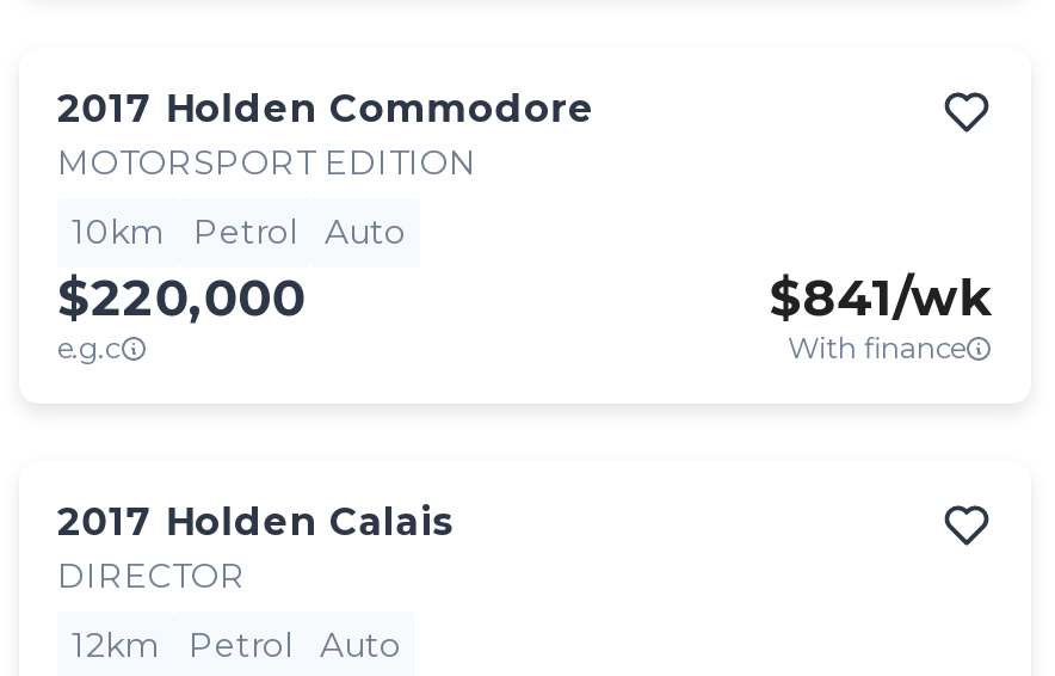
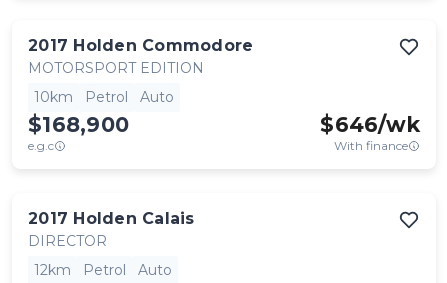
[57,268,306,327] $220,000 -> [28,112,129,137] $168,900
[769,268,993,327] $841/wk -> [320,112,420,137] $646/wk

